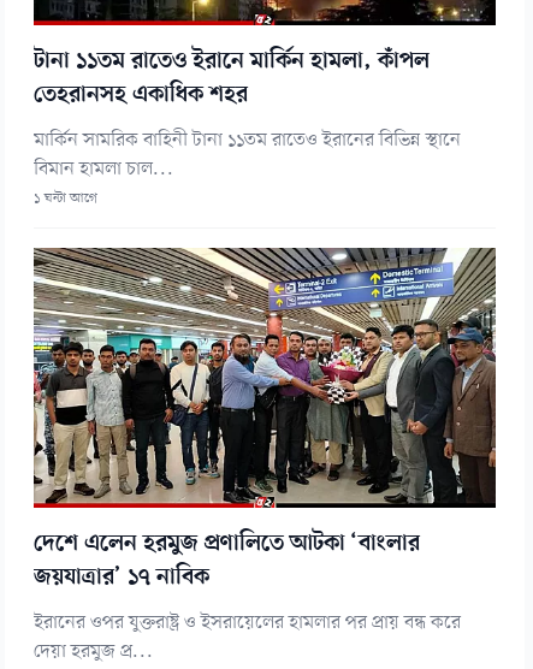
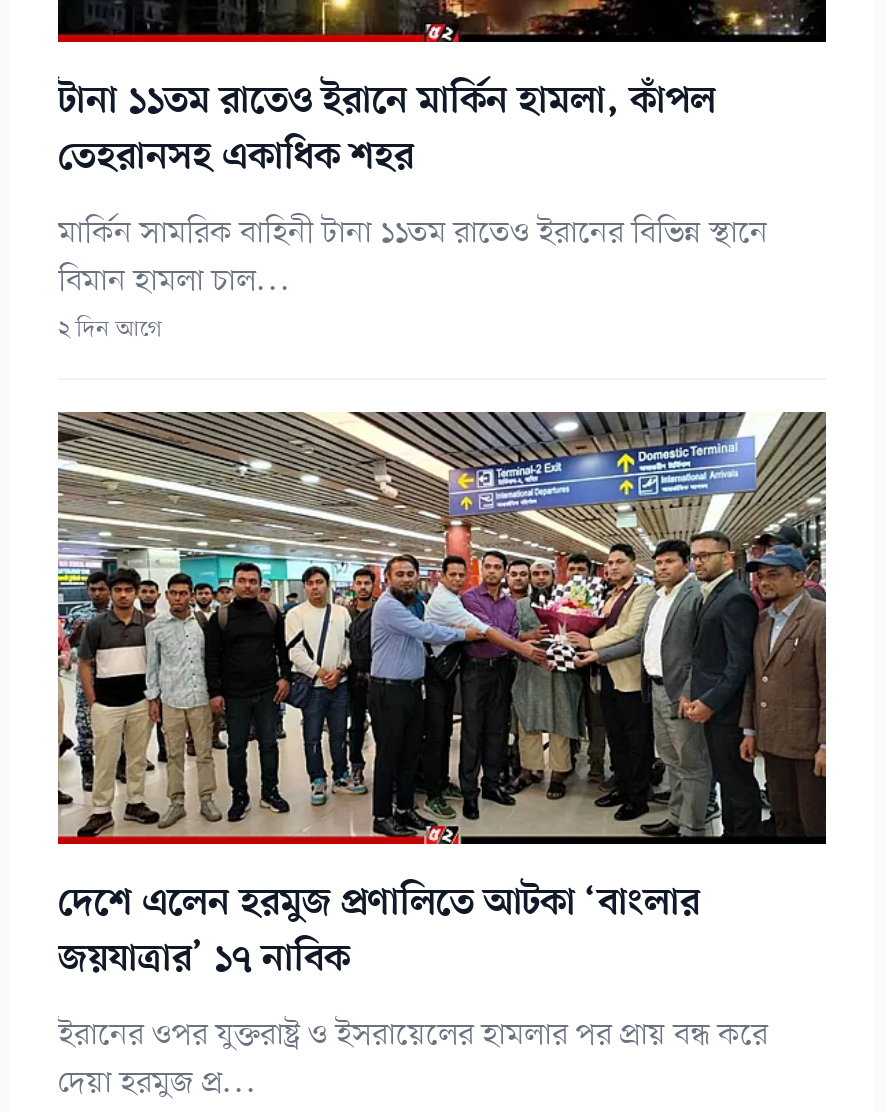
[34,189,97,208] ১ ঘন্টা আগে -> [58,314,162,346] ২ দিন আগে

